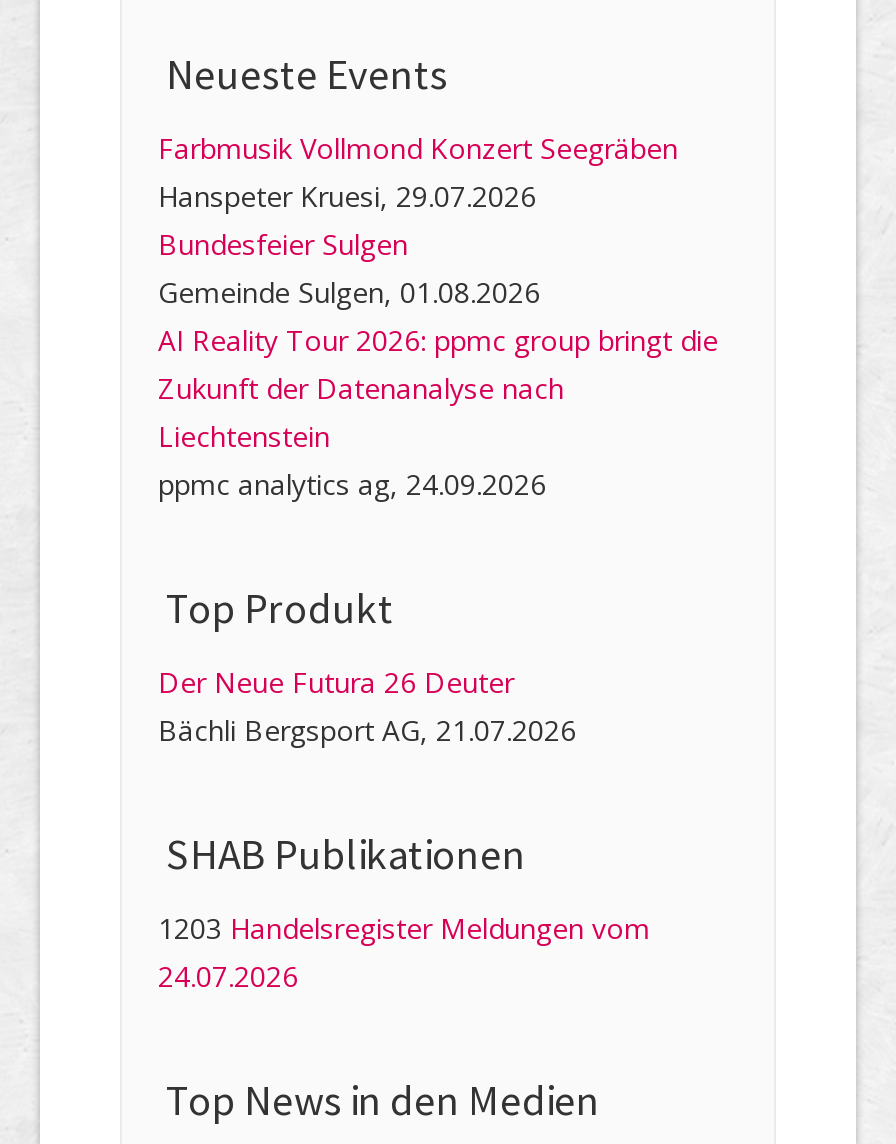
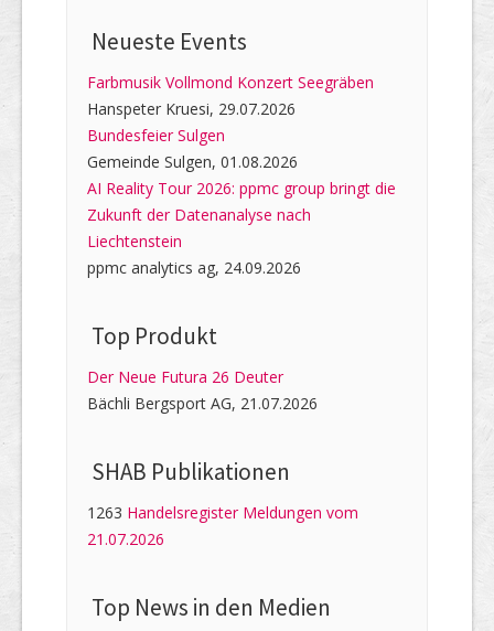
[158,910,650,948] 1203 Handelsregister Meldungen vom -> [87,502,358,523] 1263 Handelsregister Meldungen vom
[158,958,298,996] 24.07.2026 -> [87,529,164,550] 21.07.2026

